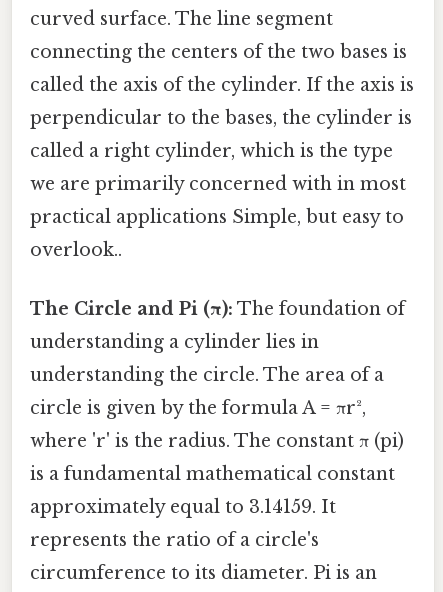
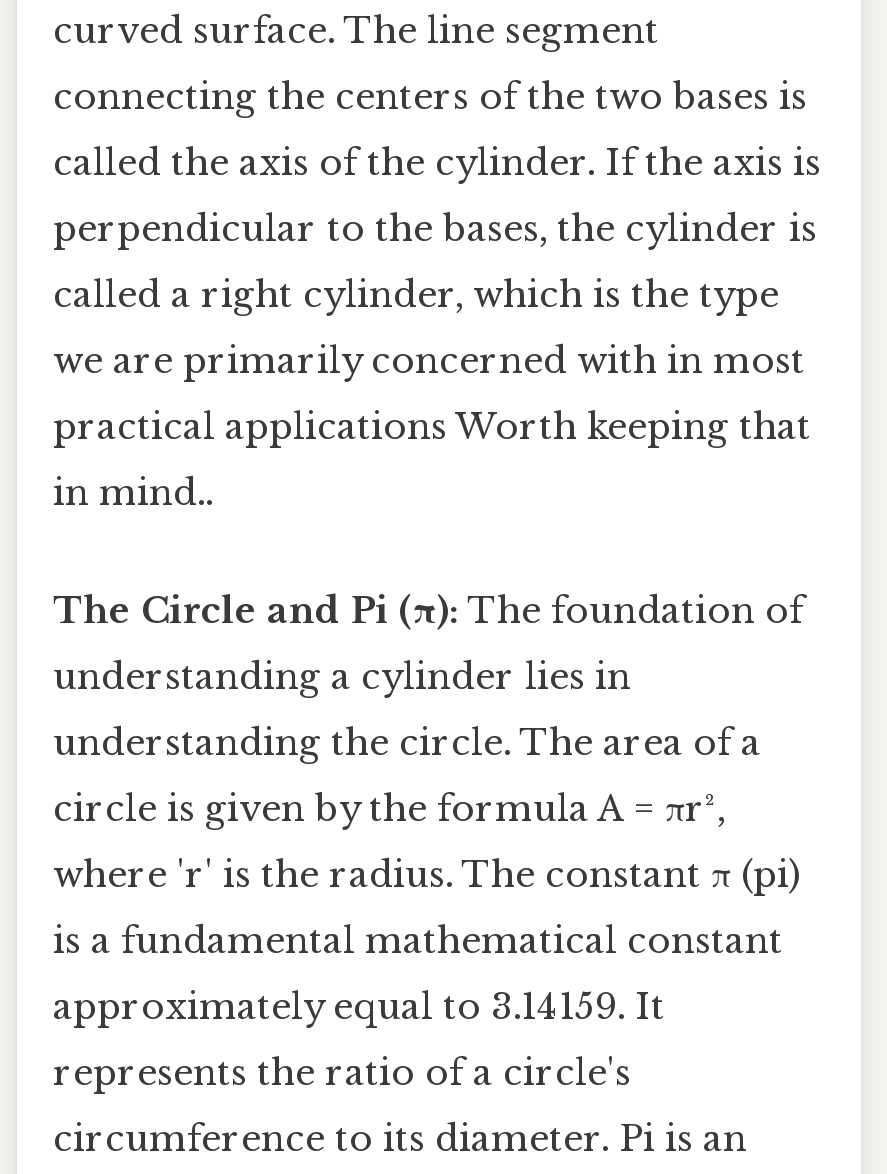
[30,206,404,228] practical applications Simple, but easy to -> [53,405,811,449] practical applications Worth keeping that
[30,239,122,261] overlook.. -> [53,471,213,515] in mind..

